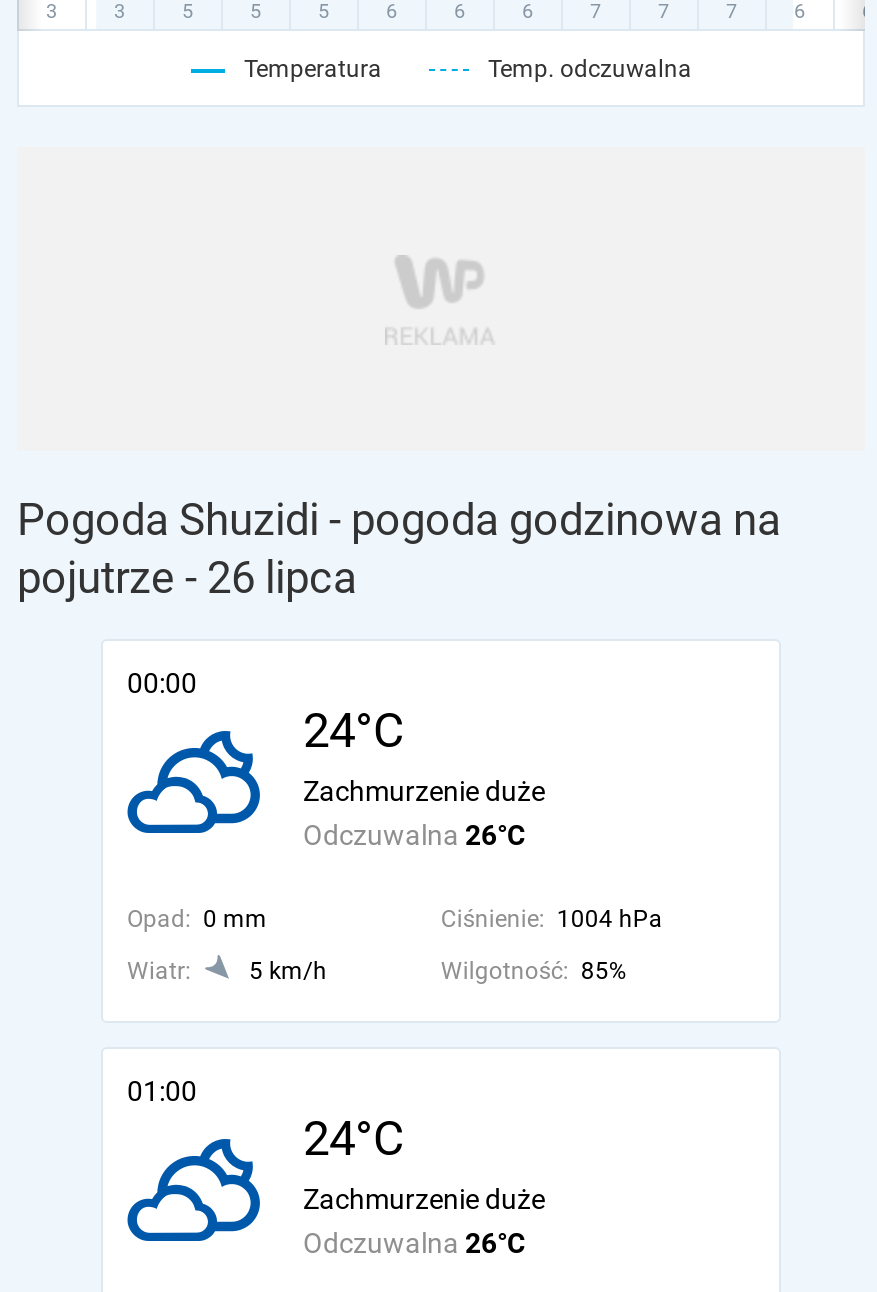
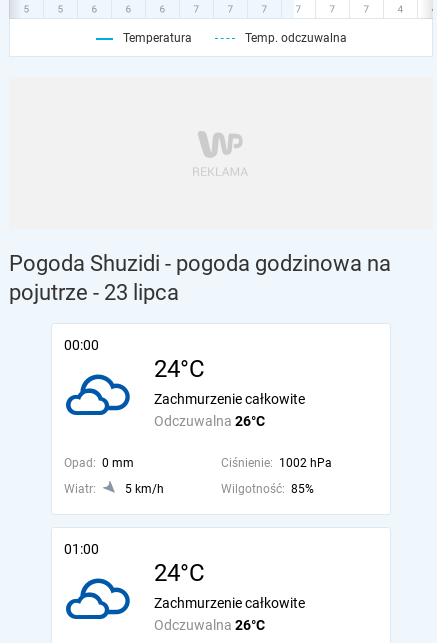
[17,553,357,603] pojutrze - 26 lipca -> [9,280,179,305] pojutrze - 23 lipca
[125,729,545,835] [image] | Zachmurzenie duże -> [64,369,305,420] [image] | Zachmurzenie całkowite
[441,905,663,933] Ciśnienie: 1004 hPa -> [221,456,332,470] Ciśnienie: 1002 hPa
[125,1137,545,1243] [image] | Zachmurzenie duże -> [64,573,305,624] [image] | Zachmurzenie całkowite

